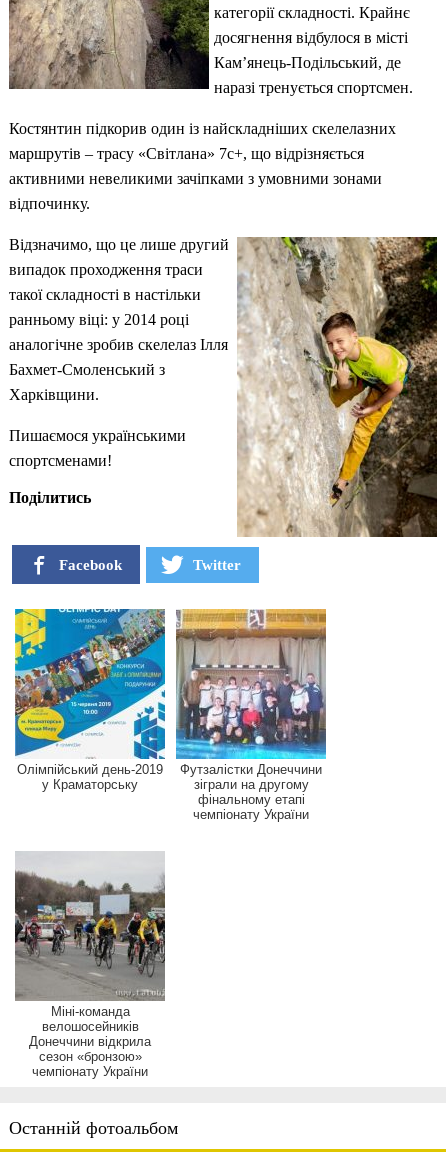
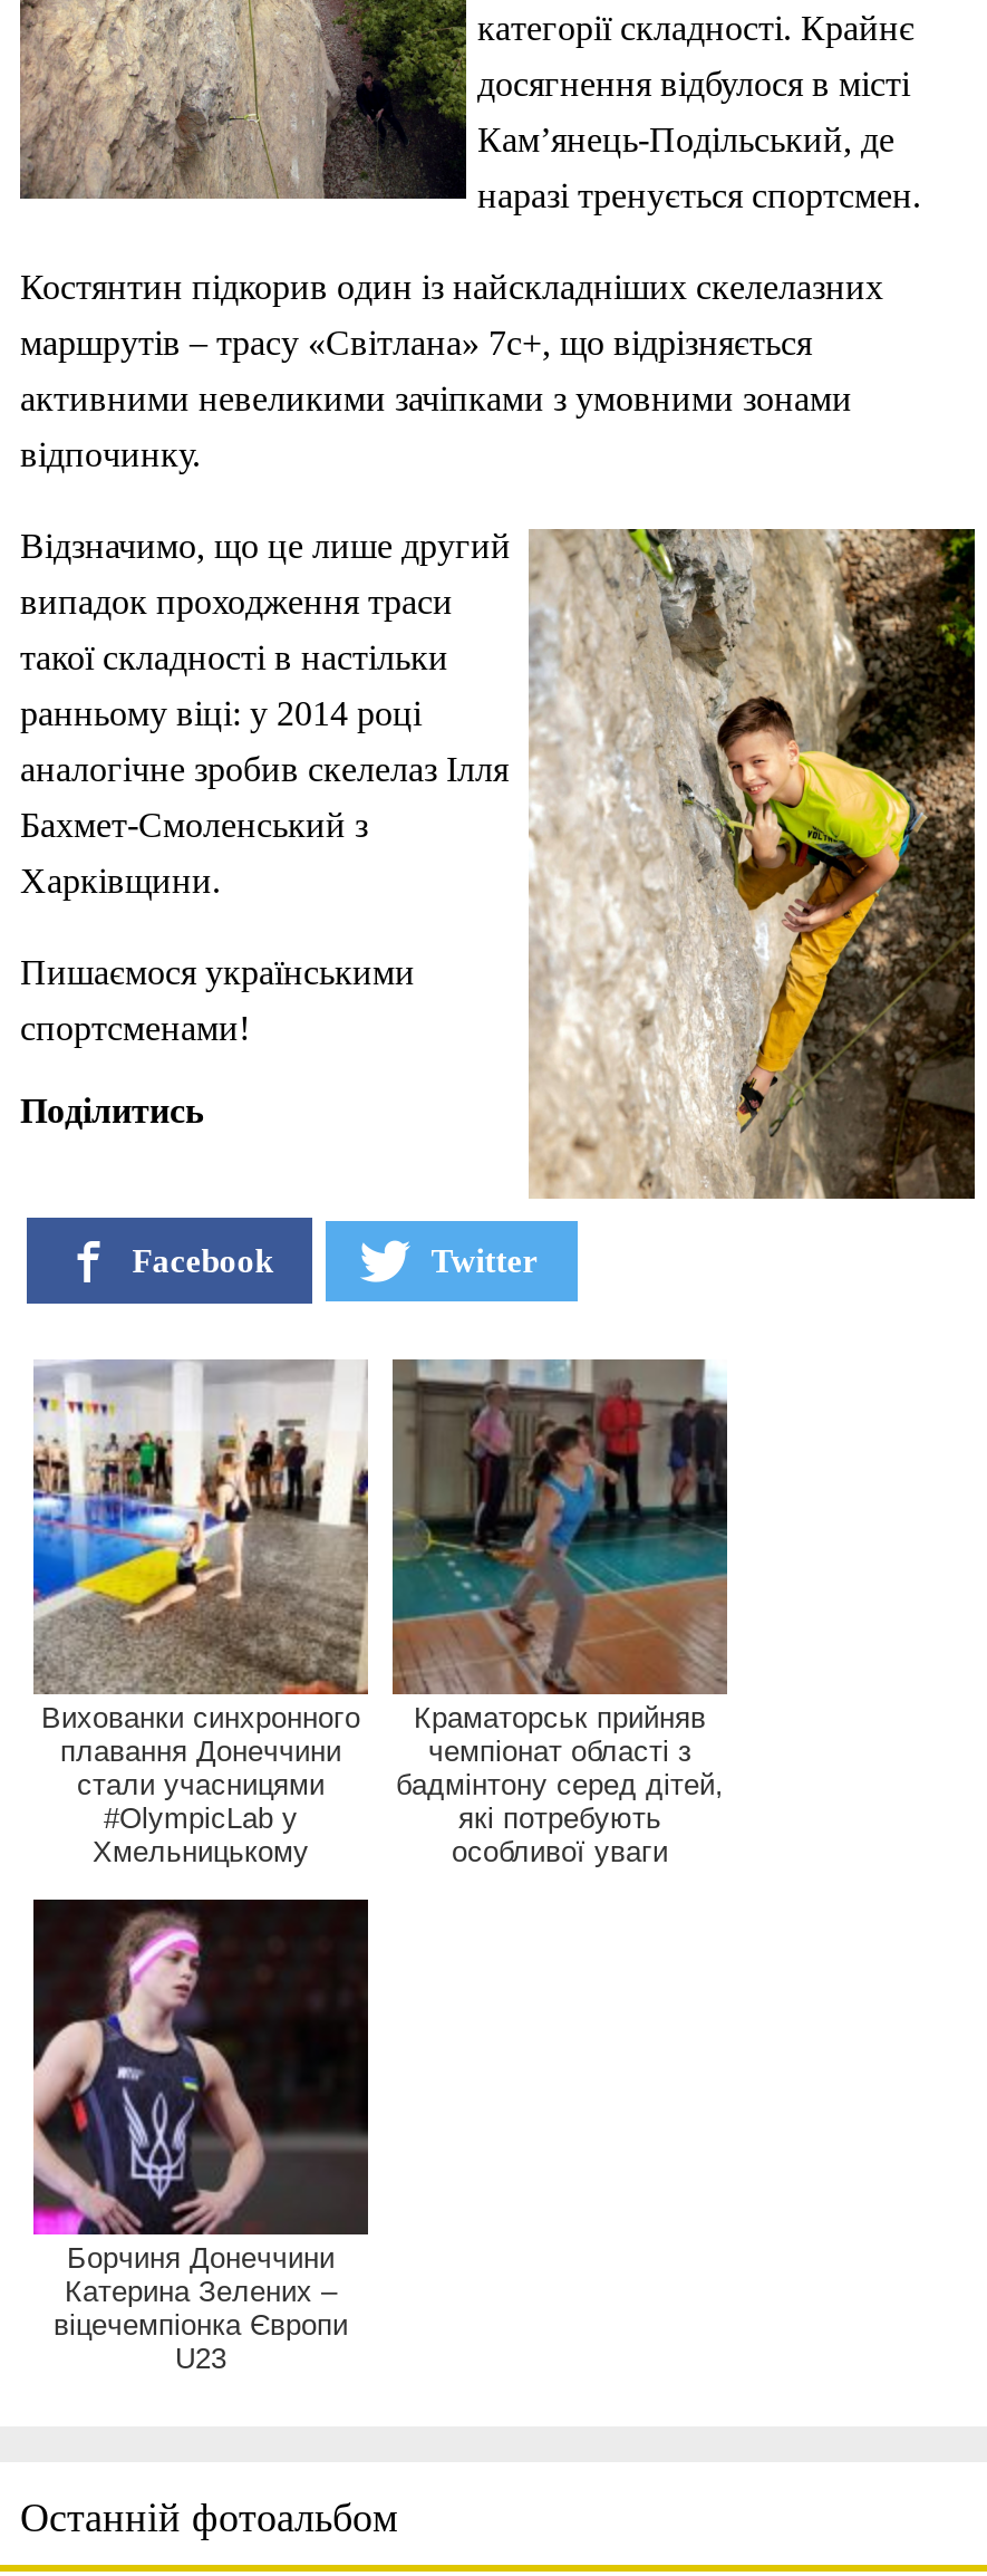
[14,608,166,792] [image] | Олімпійський день-2019 | у Краматорську -> [31,1359,370,1869] [image] | Вихованки синхронного | плавання Донеччини | стали учасницями | #OlympicLab у | Хмельницькому
[175,608,327,822] [image] | Футзалістки Донеччини | зіграли на другому | фінальному етапі | чемпіонату України -> [390,1357,729,1869] [image] | Краматорськ прийняв | чемпіонат області з | бадмінтону серед дітей, | які потребують | особливої уваги
[14,851,166,1079] [image] | Міні-команда | велошосейників | Донеччини відкрила | сезон «бронзою» | чемпіонату України -> [31,1897,370,2376] [image] | Борчиня Донеччини | Катерина Зелених – | віцечемпіонка Європи | U23

